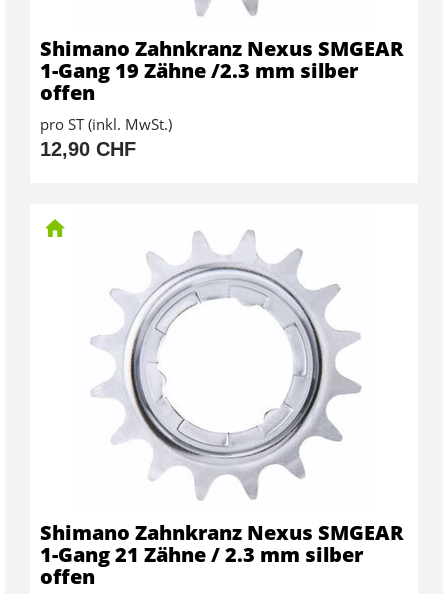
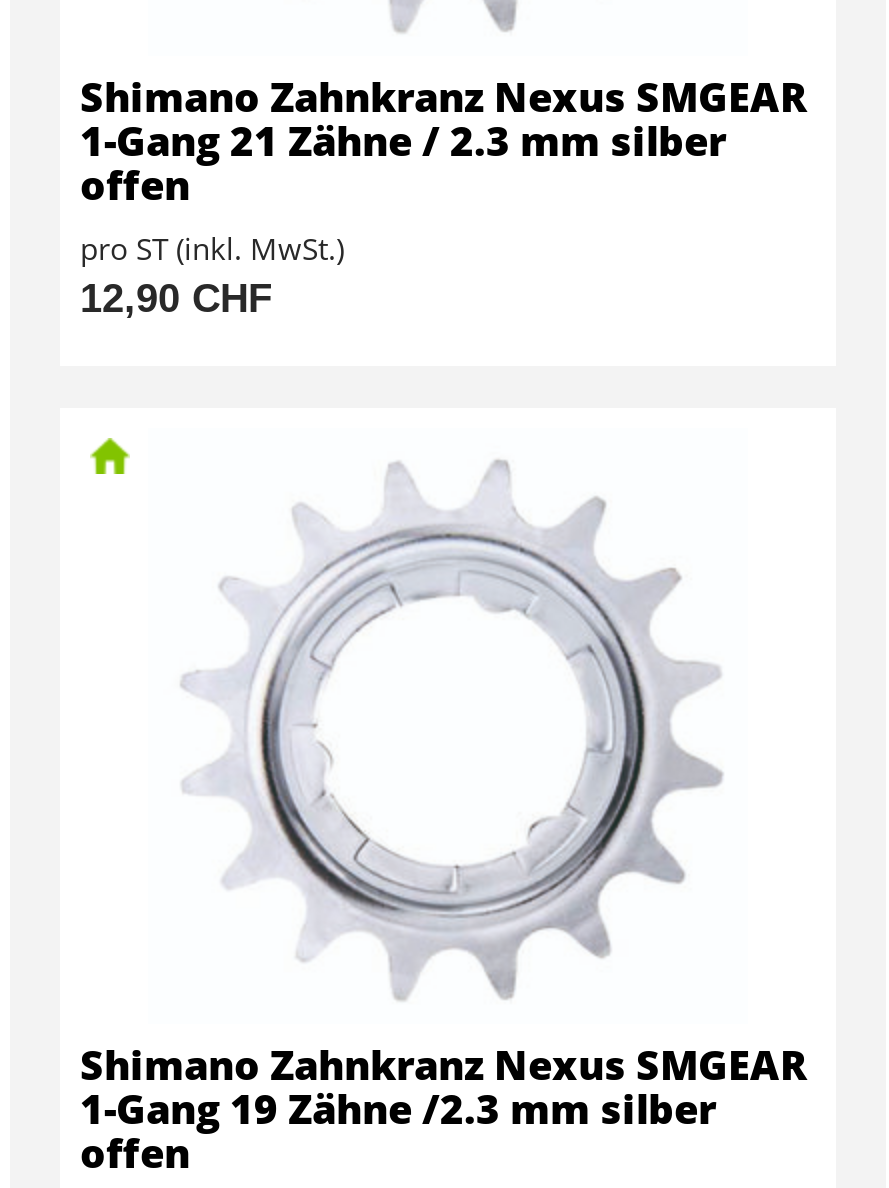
moved [40,57,358,84] -> [80,1081,716,1135]: 1-Gang 19 Zähne /2.3 mm silber
moved [40,541,363,568] -> [80,113,726,167]: 1-Gang 21 Zähne / 2.3 mm silber

